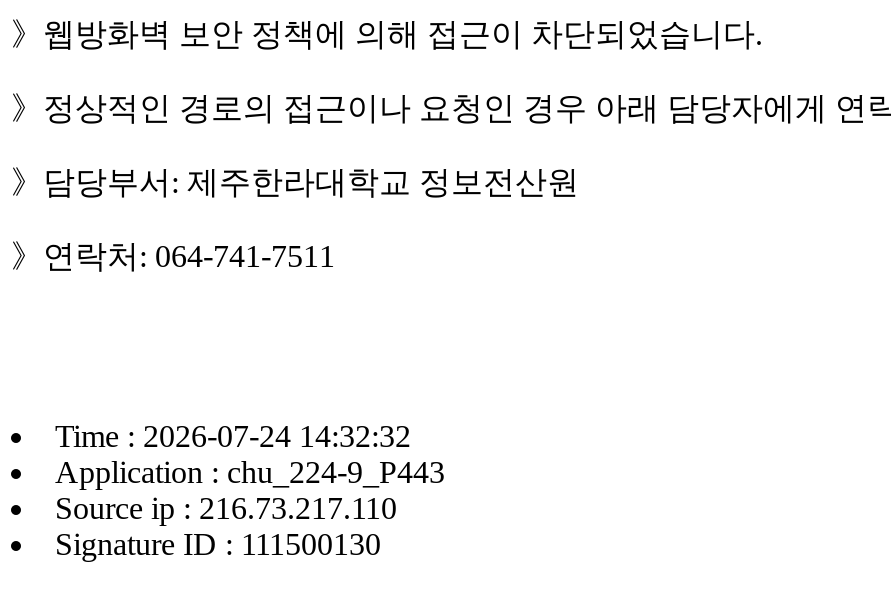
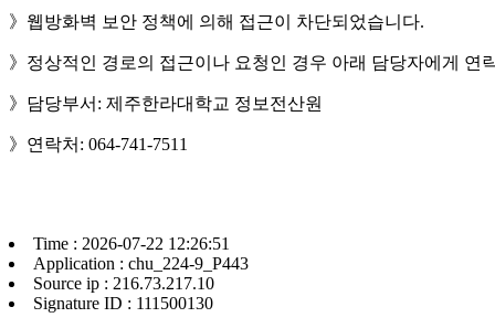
[55,419,411,453] Time : 2026-07-24 14:32:32 -> [33,234,230,253] Time : 2026-07-22 12:26:51
[55,491,397,525] Source ip : 216.73.217.110 -> [33,274,214,293] Source ip : 216.73.217.10

